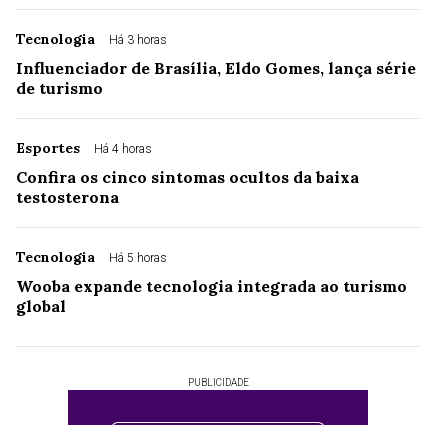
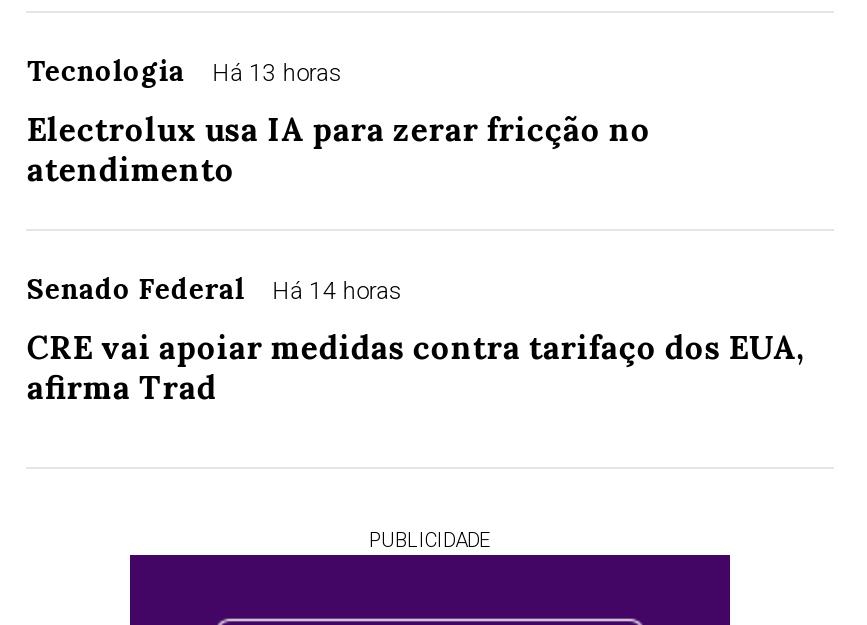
[16,33,416,316] Há 3 horas | Influenciador de Brasília, Eldo Gomes, lança série | de turismo | Esportes | Há 4 horas | Confira os cinco sintomas ocultos da baixa | testosterona | Tecnologia | Há 5 horas | Wooba expande tecnologia integrada ao turismo | global -> [27,60,805,408] Há 13 horas | Electrolux usa IA para zerar fricção no | atendimento | Senado Federal | Há 14 horas | CRE vai apoiar medidas contra tarifaço dos EUA, | afirma Trad

